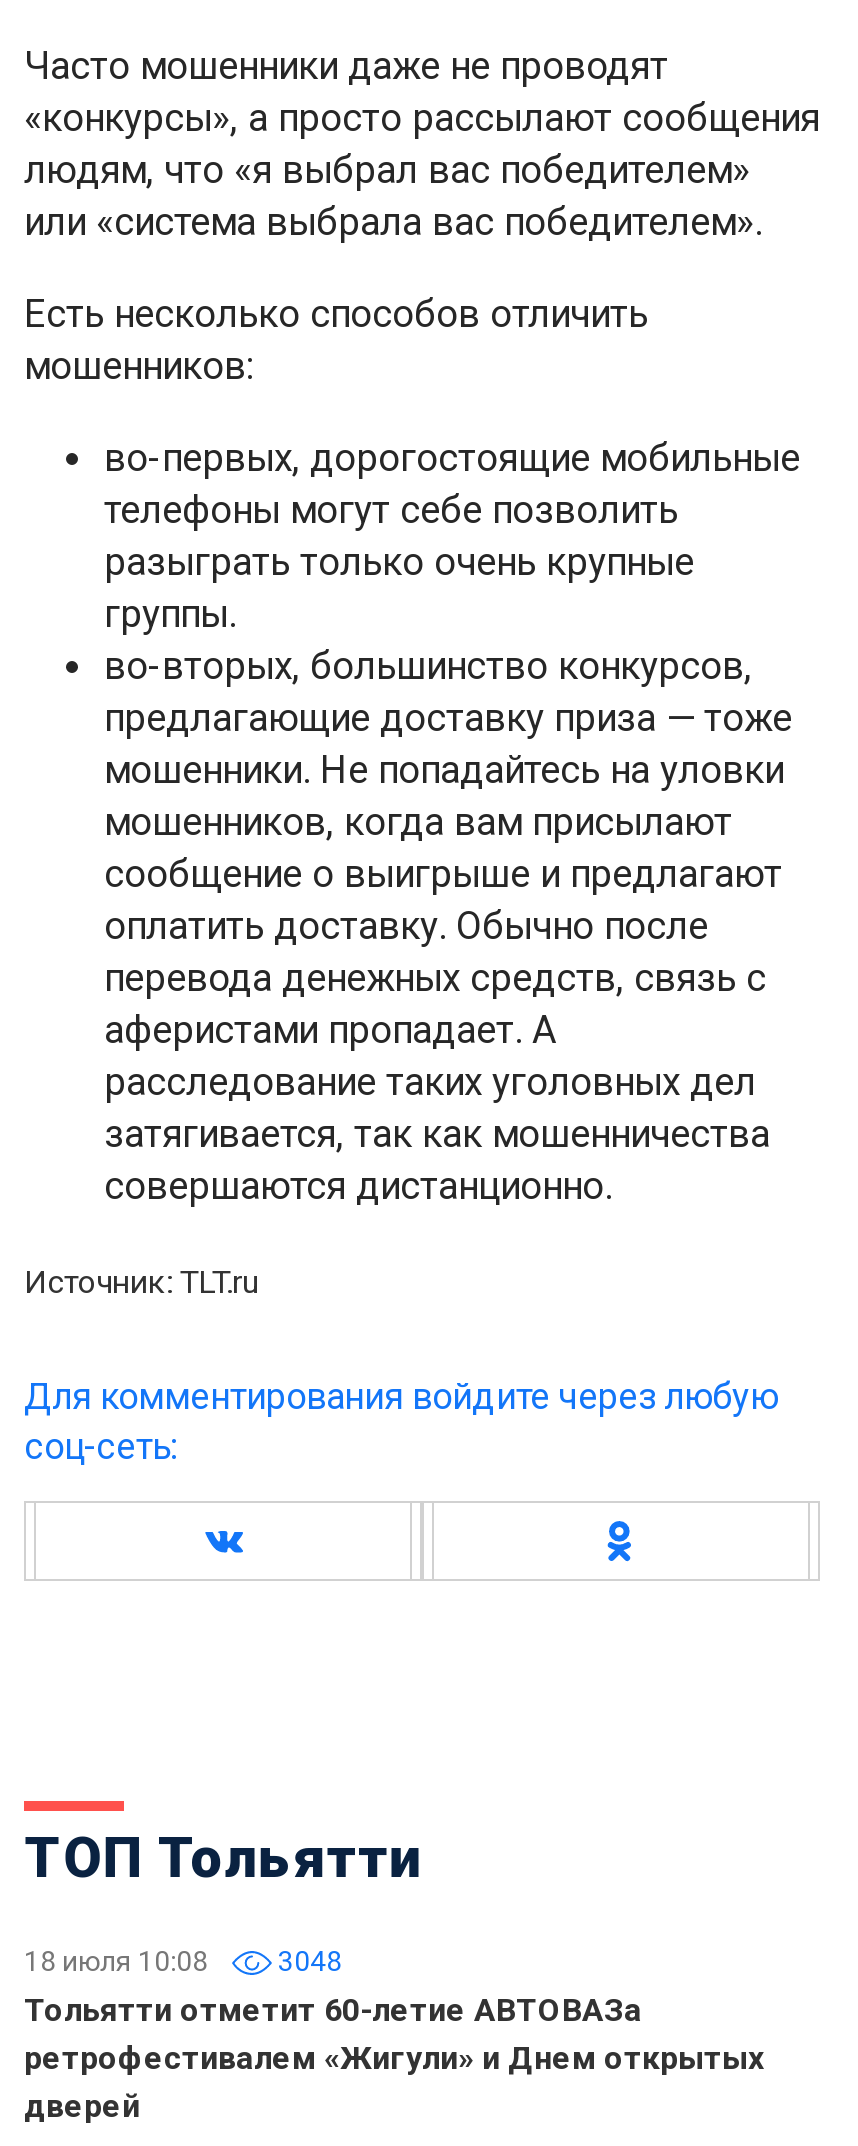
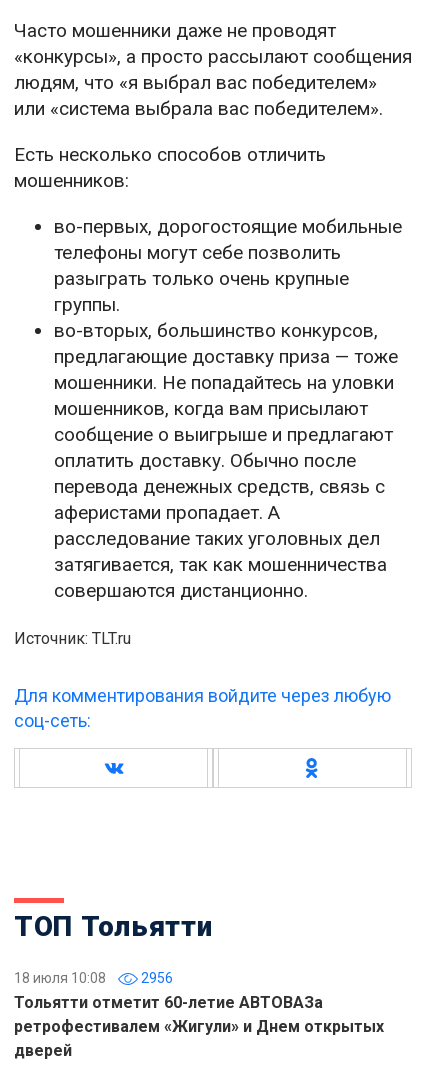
[24,1945,342,1977] 18 июля 10:08 3048 -> [14,970,173,986] 18 июля 10:08 2956

